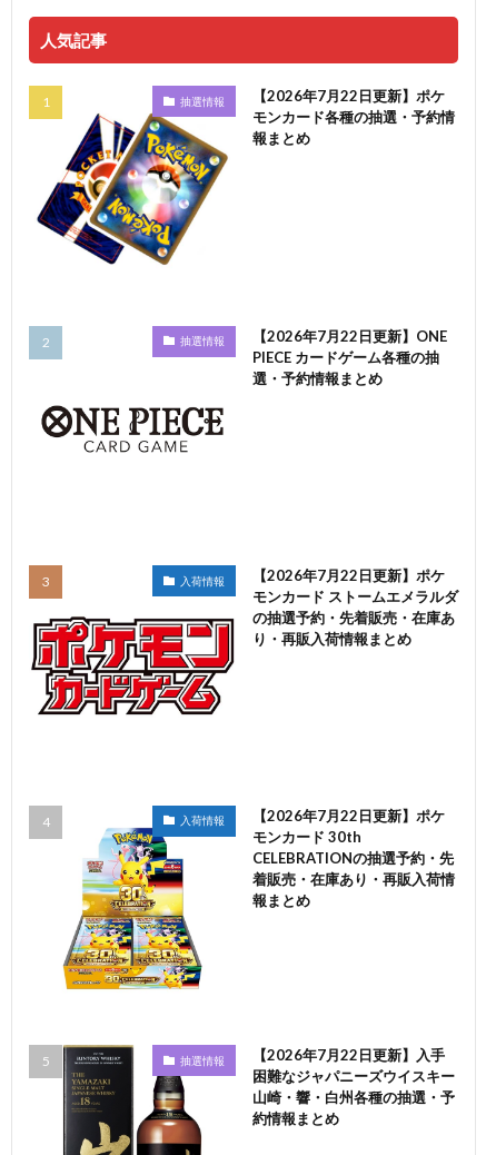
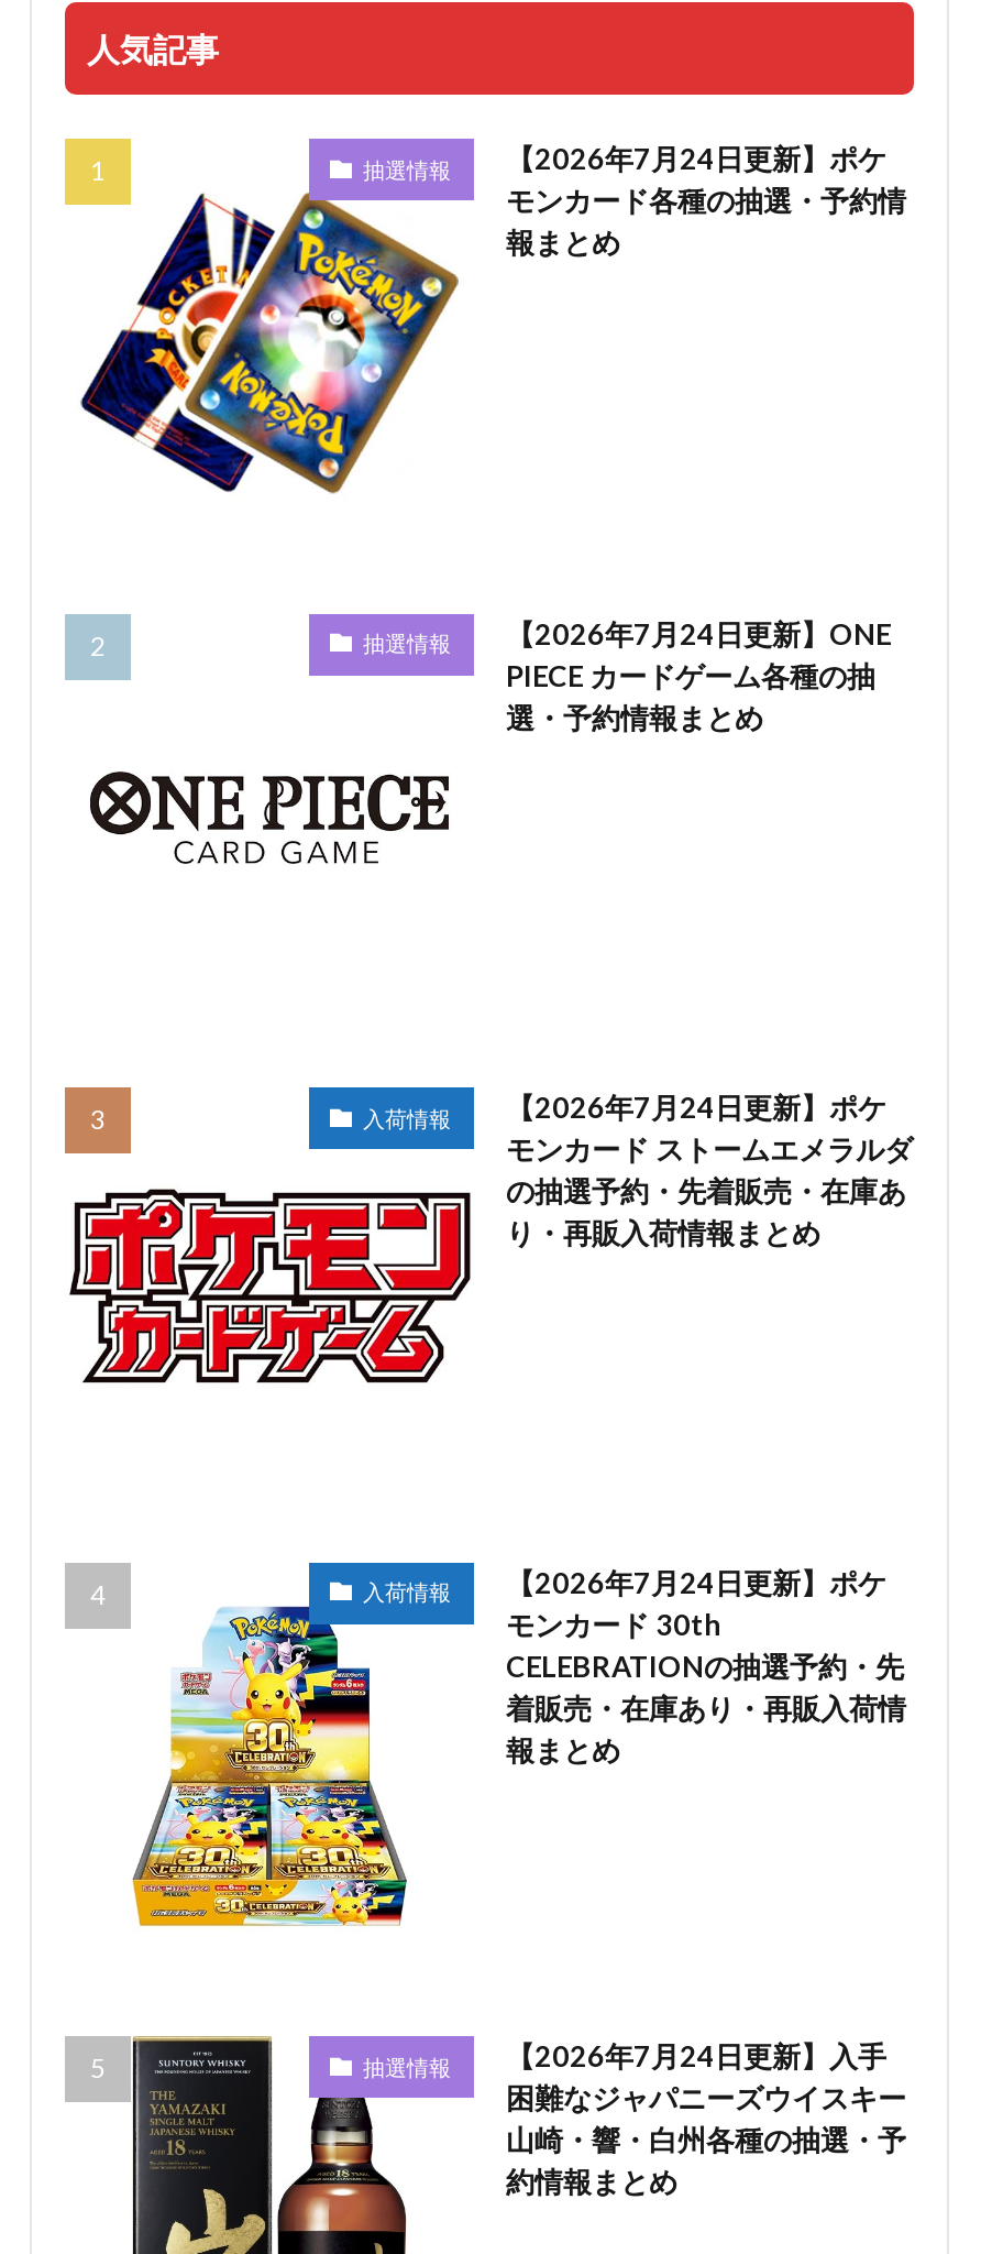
[252,87,444,105] 【2026年7月22日更新】ポケ -> [506,141,886,176] 【2026年7月24日更新】ポケ
[252,327,447,344] 【2026年7月22日更新】ONE -> [506,615,891,650] 【2026年7月24日更新】ONE
[252,566,444,584] 【2026年7月22日更新】ポケ -> [506,1090,886,1125] 【2026年7月24日更新】ポケ
[252,806,444,824] 【2026年7月22日更新】ポケ -> [506,1564,886,1599] 【2026年7月24日更新】ポケ
[252,1046,444,1064] 【2026年7月22日更新】入手 -> [506,2038,886,2074] 【2026年7月24日更新】入手

